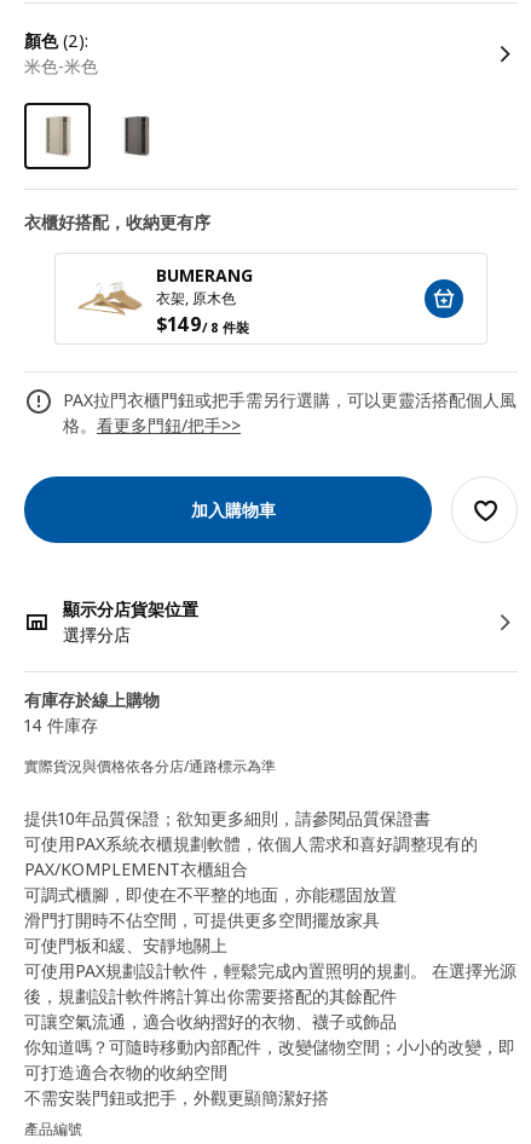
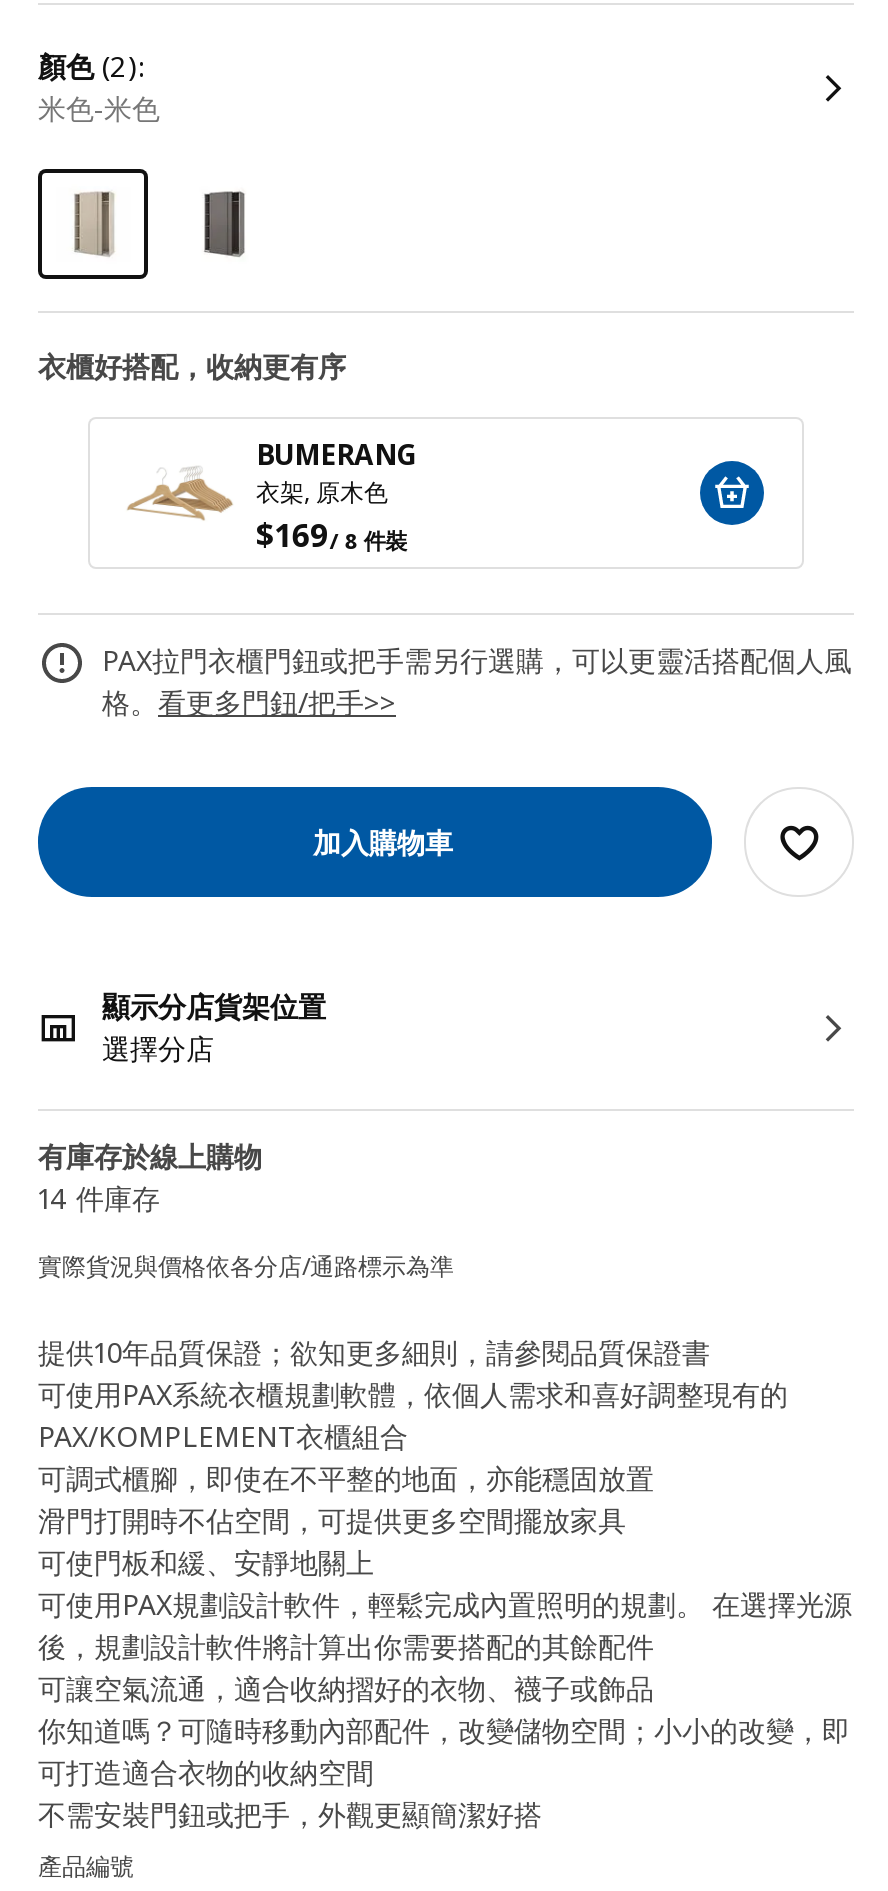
[156,311,248,337] $149/ 8 件裝 -> [256,513,407,557] $169/ 8 件裝

